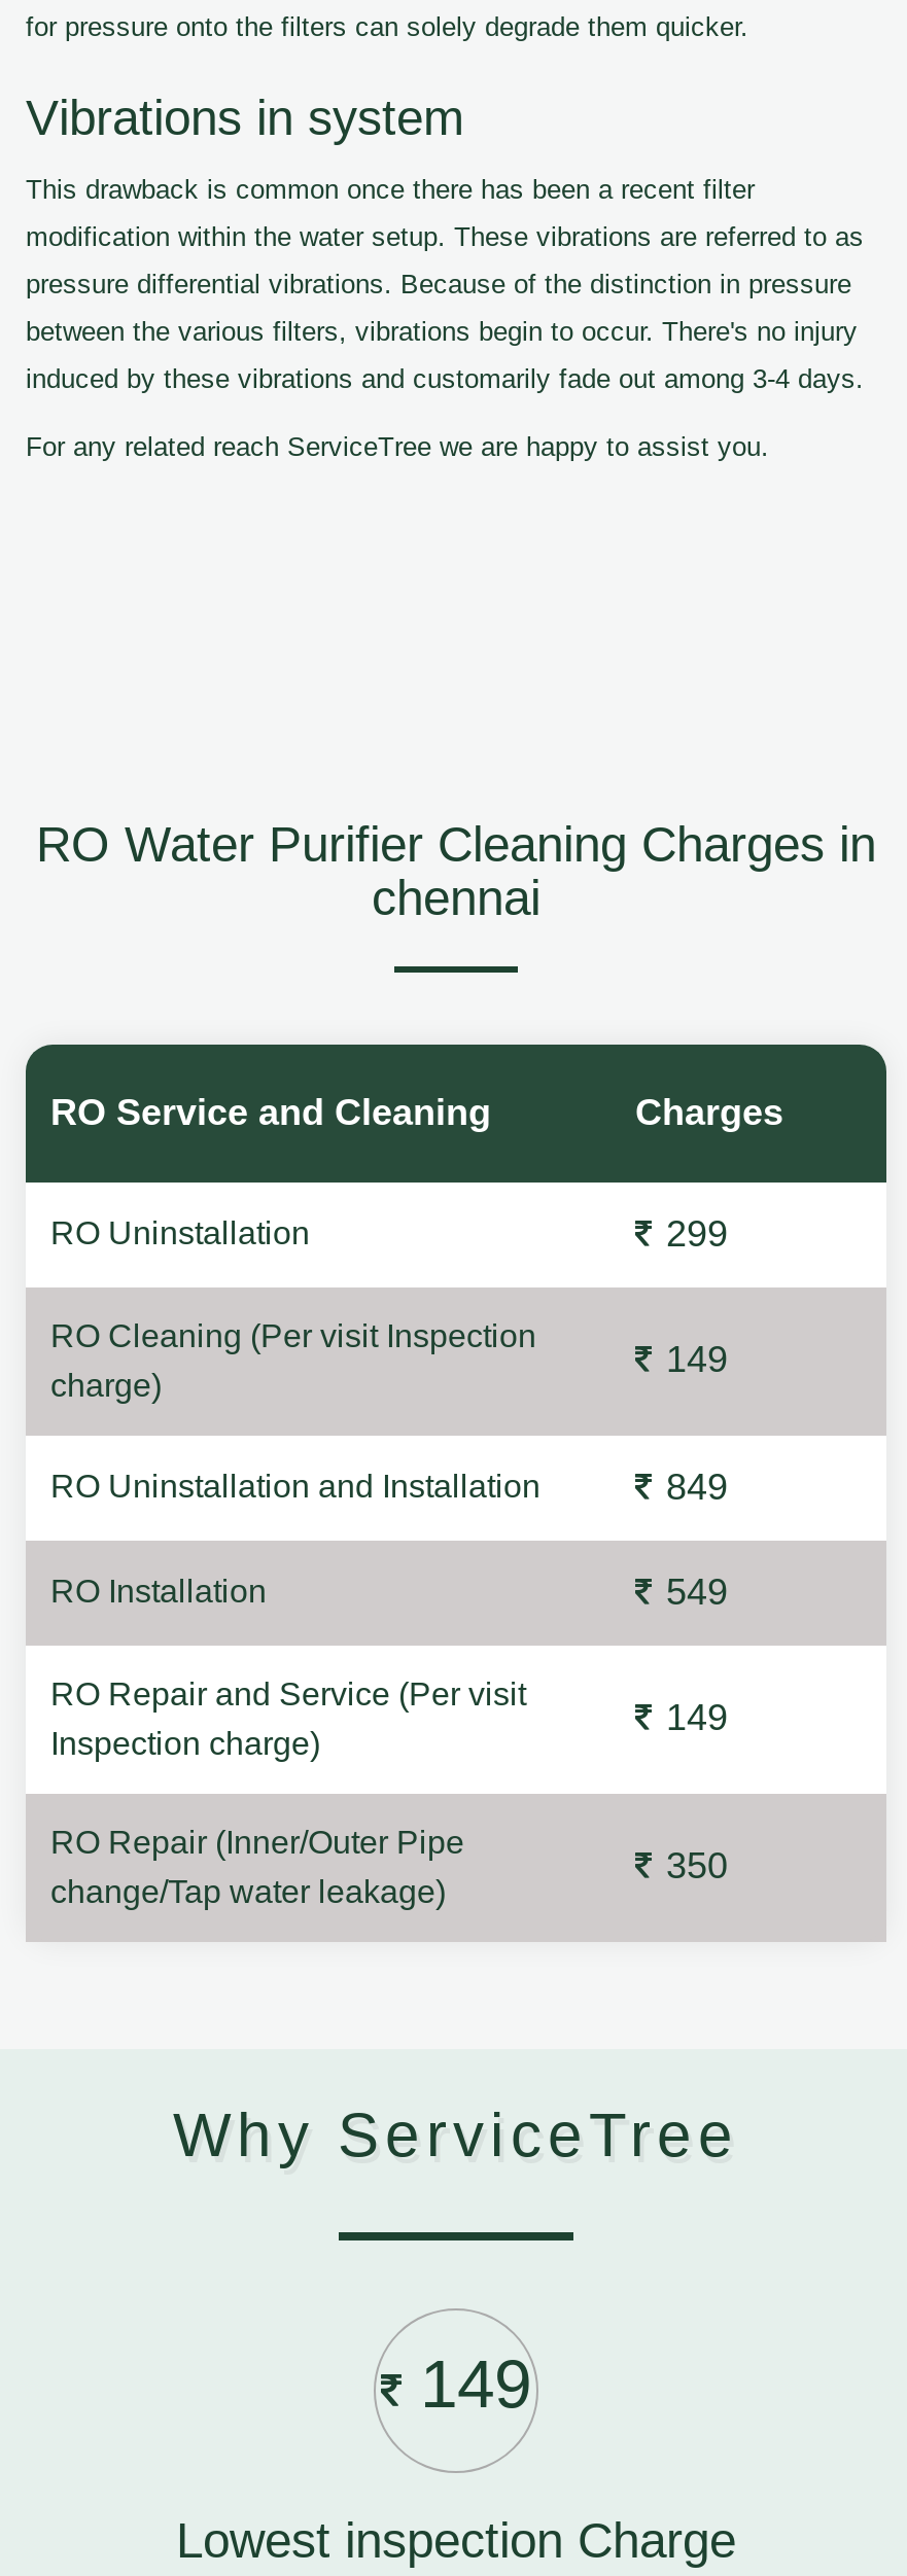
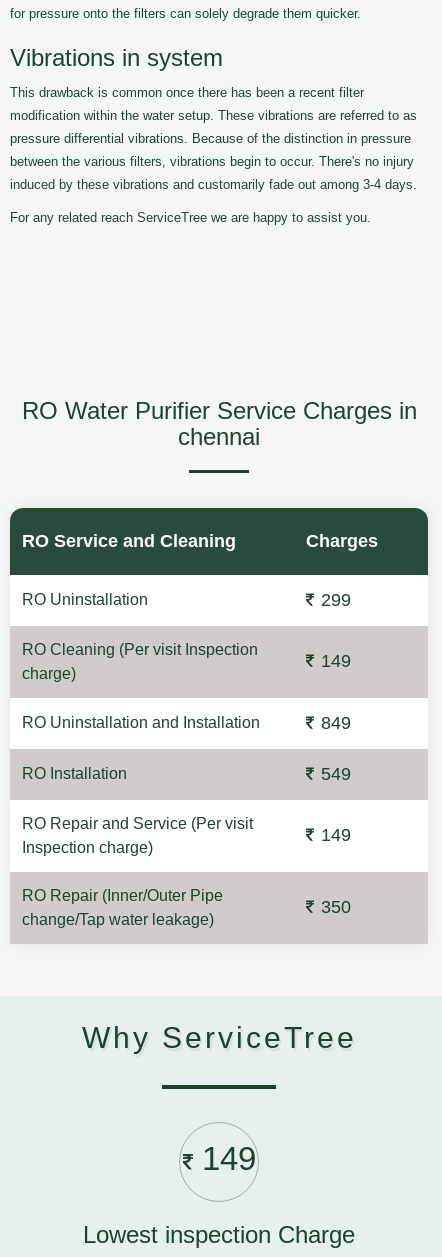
[36,816,876,872] RO Water Purifier Cleaning Charges in -> [21,397,416,424] RO Water Purifier Service Charges in

